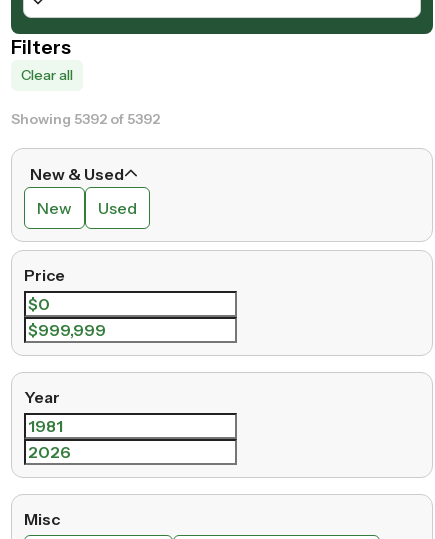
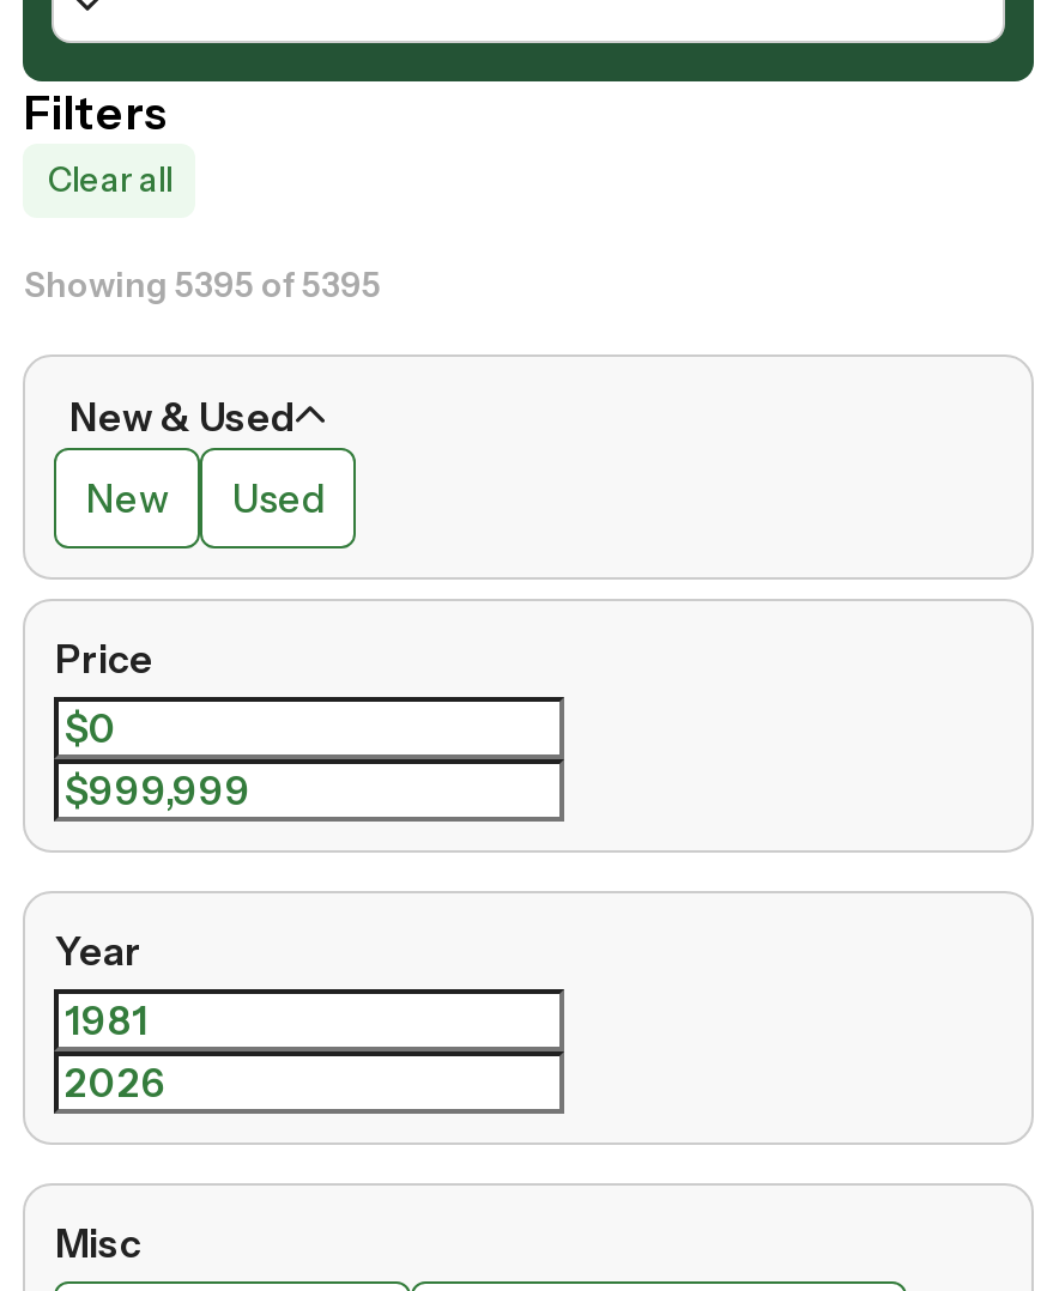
[11,110,160,128] Showing 5392 of 5392 -> [24,264,381,308] Showing 5395 of 5395

